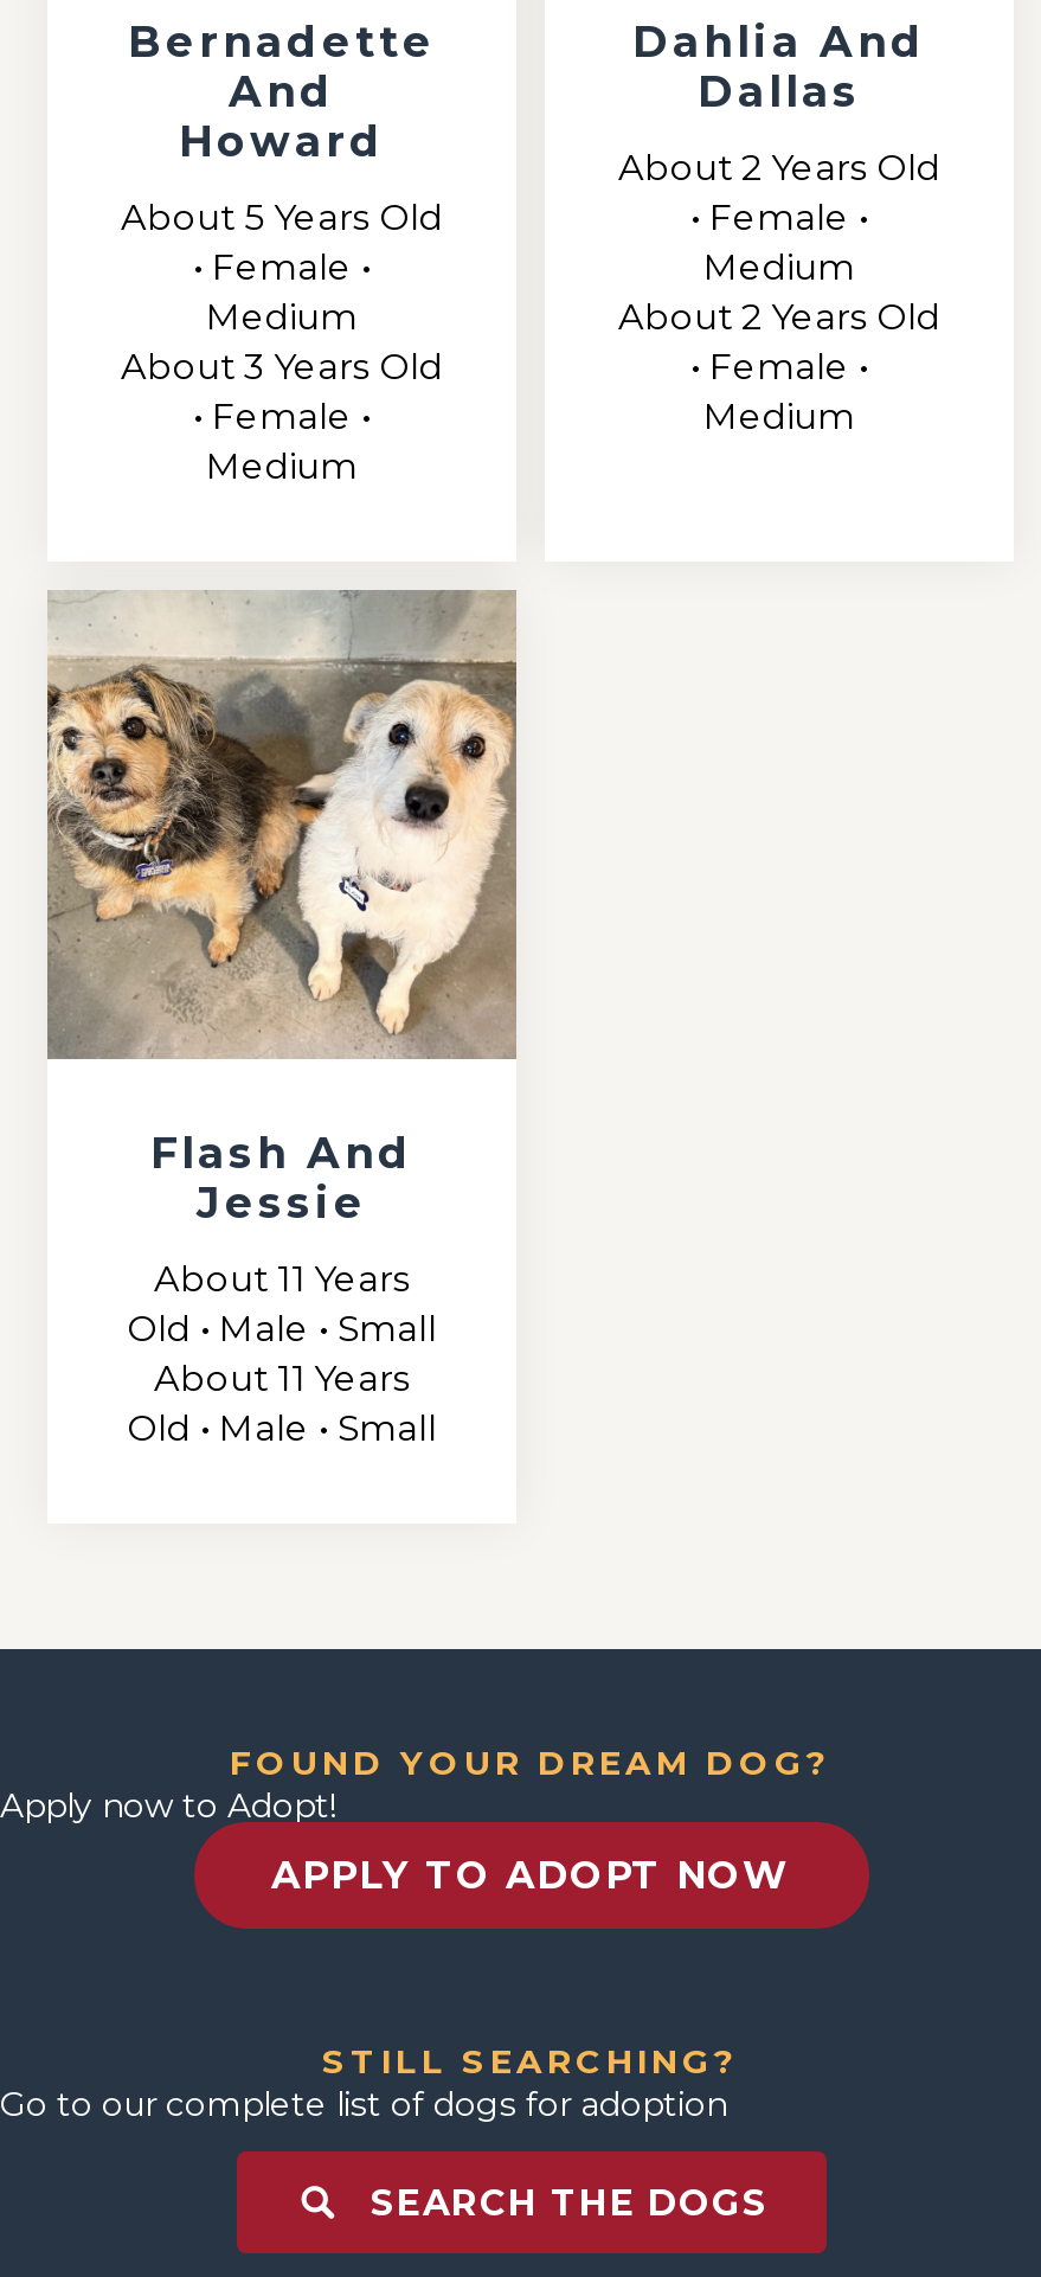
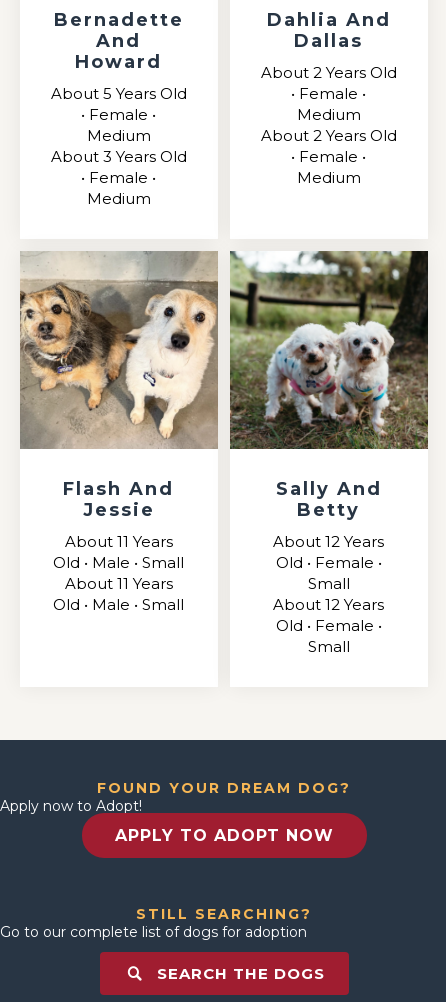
none -> [229,250,429,656] [image] | Sally And | Betty | About 12 Years | Old • Female • | Small | About 12 Years | Old • Female • | Small

